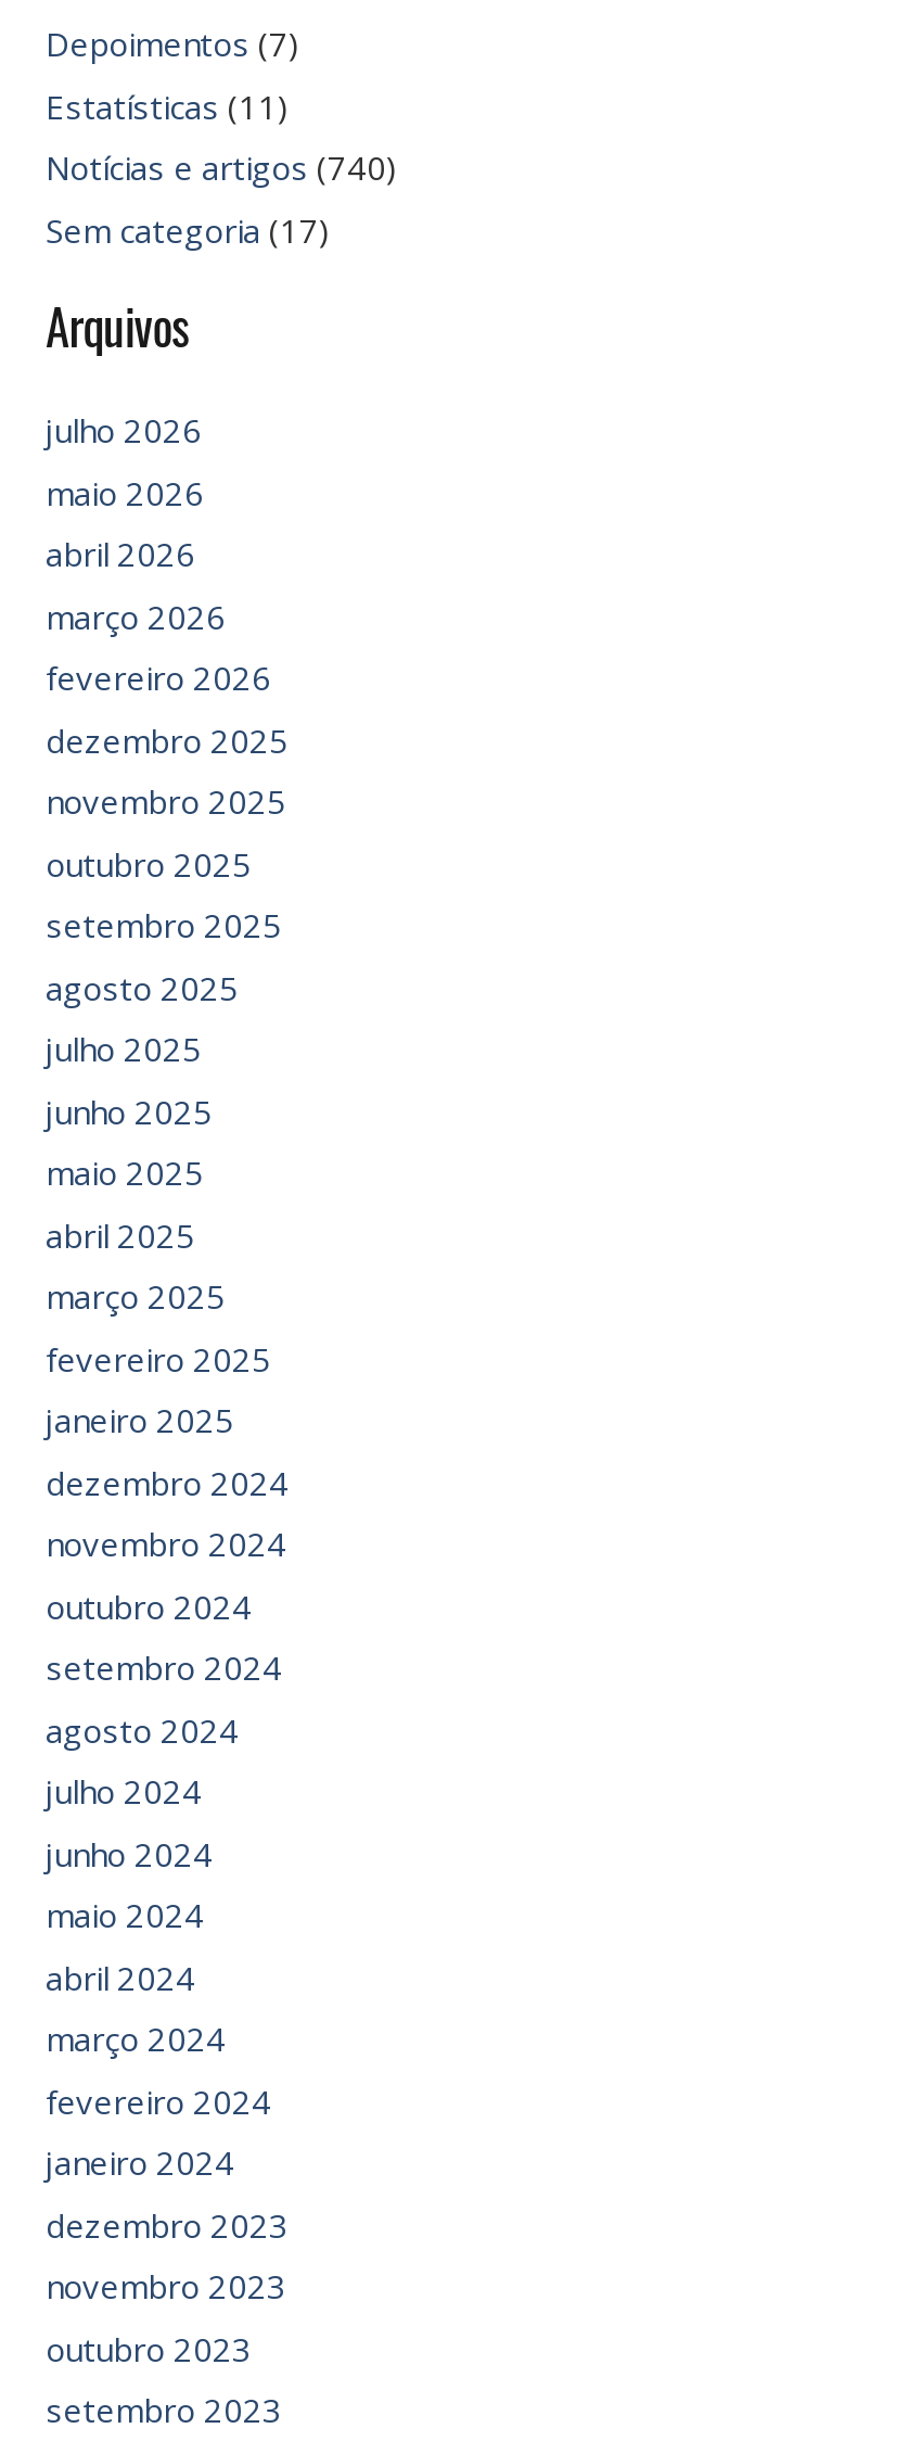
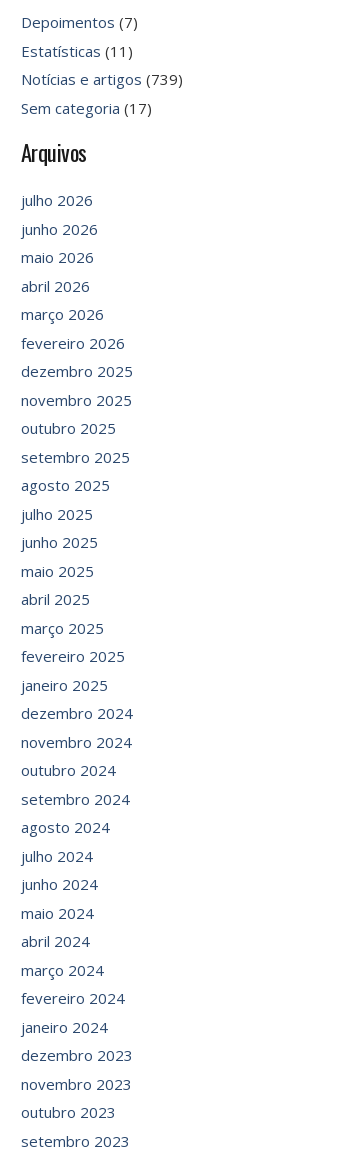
[46,146,397,190] Notícias e artigos (740) -> [20,69,182,89] Notícias e artigos (739)
none -> [20,219,97,239] junho 2026

